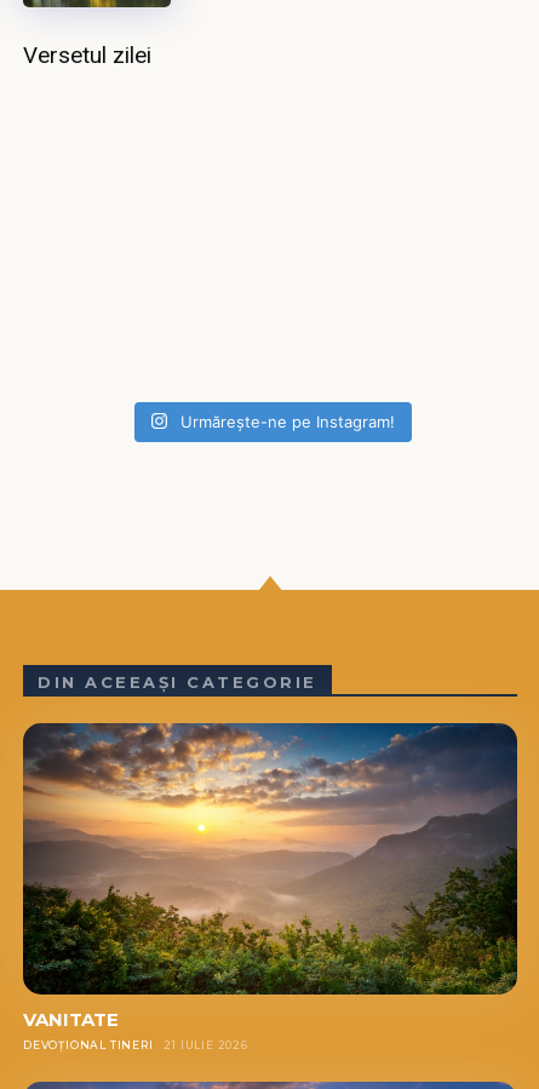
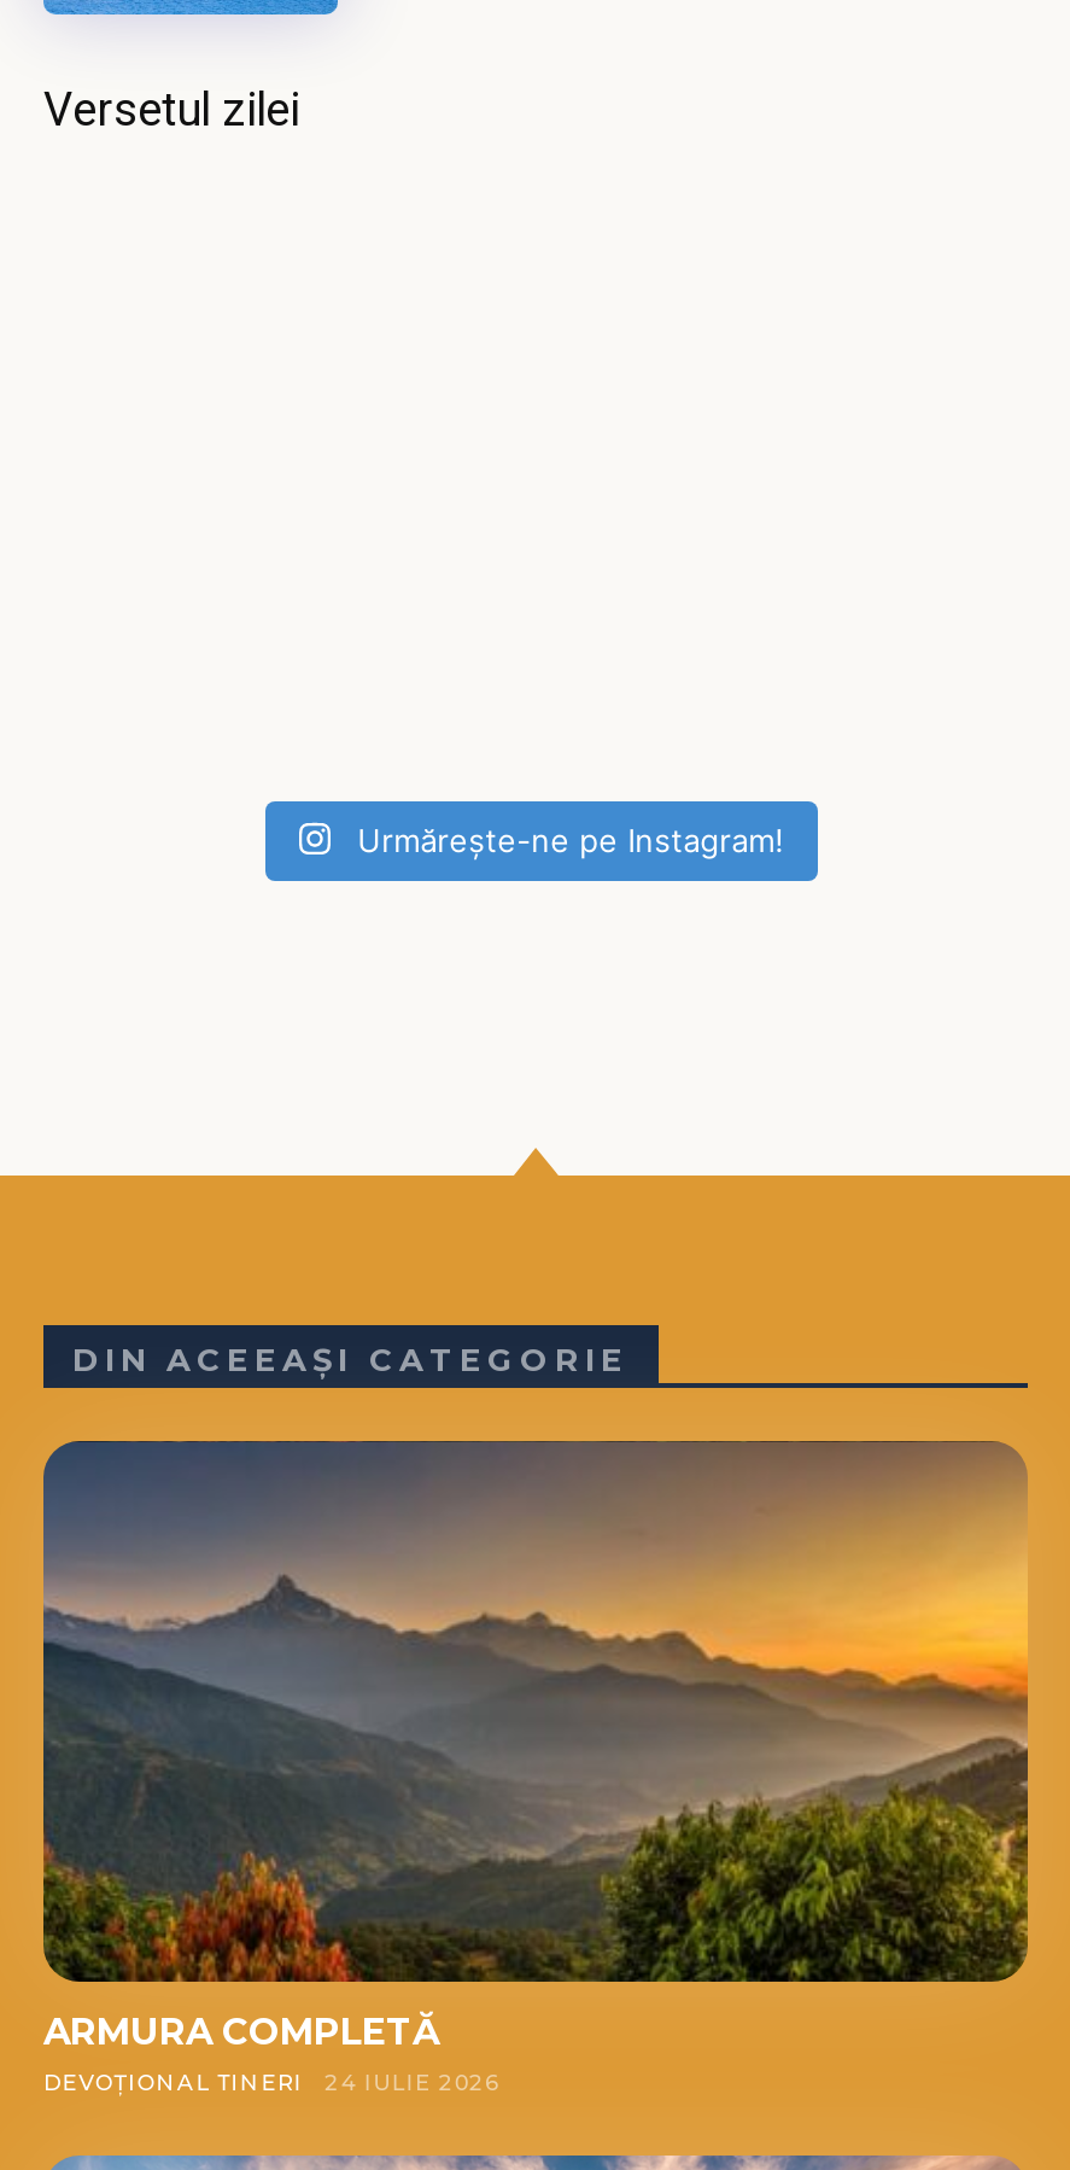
[23,723,518,1031] [image] | VANITATE -> [43,1441,1028,2054] [image] | ARMURA COMPLETĂ
[23,1038,248,1051] DEVOȚIONAL TINERI 21 IULIE 2026 -> [43,2068,499,2095] DEVOȚIONAL TINERI 24 IULIE 2026

